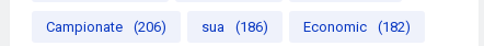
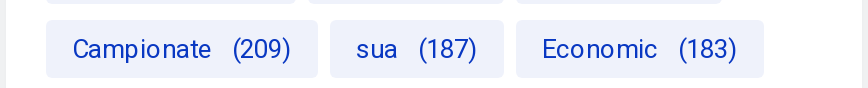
[46,18,166,35] Campionate (206) -> [72,34,292,64] Campionate (209)
[201,18,268,35] sua (186) -> [356,34,478,64] sua (187)
[303,18,411,35] Economic (182) -> [542,34,738,64] Economic (183)

